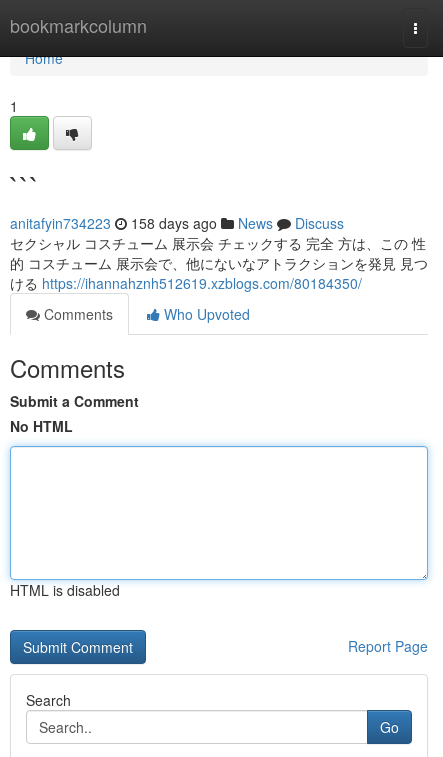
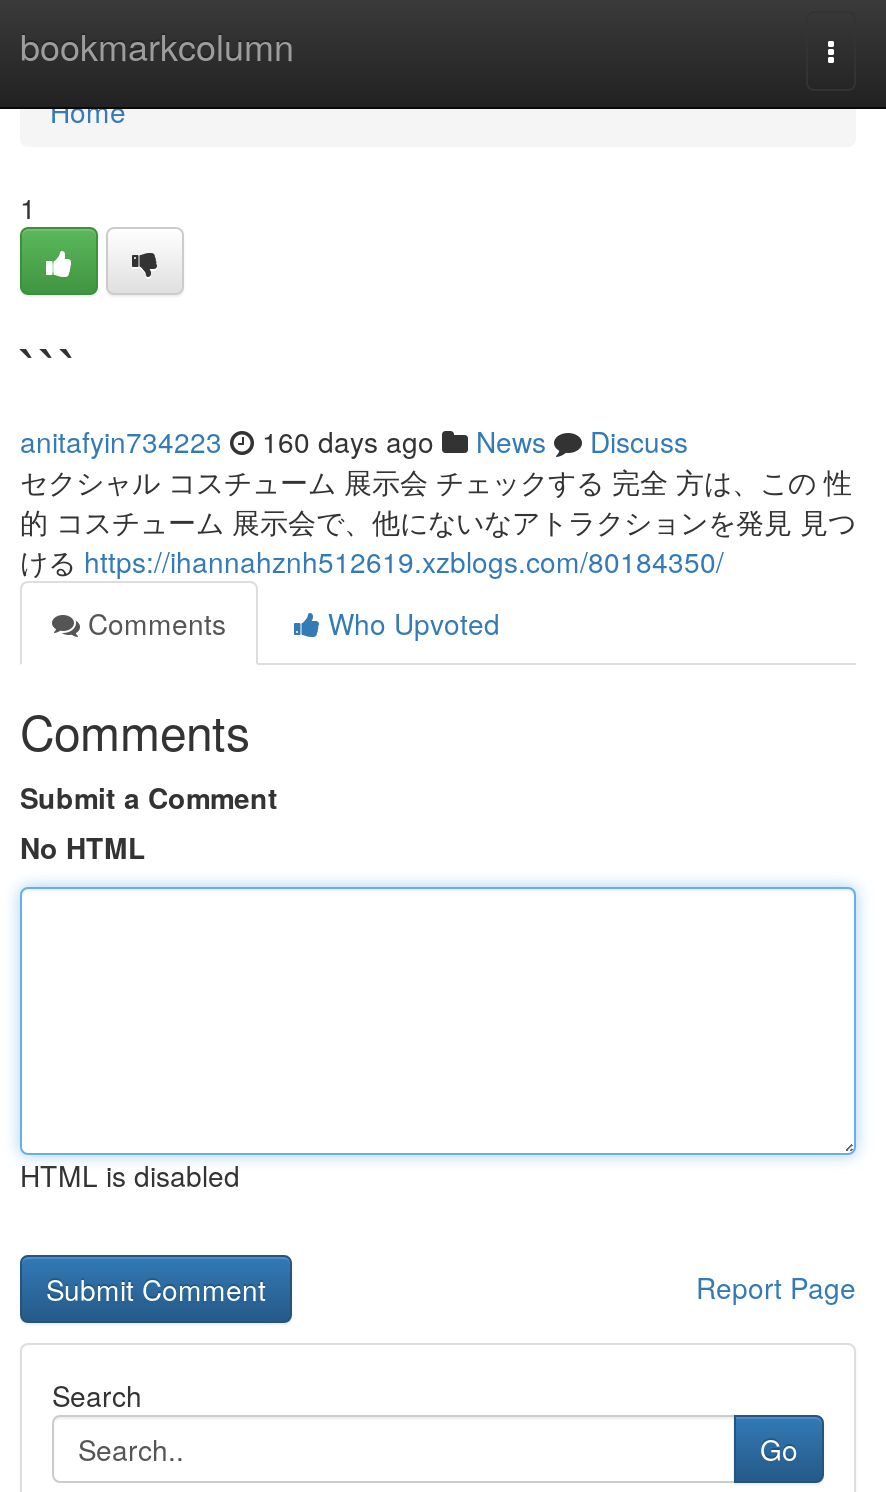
[10,213,344,233] anitafyin734223 158 days ago News Discuss -> [20,421,688,461] anitafyin734223 160 days ago News Discuss

